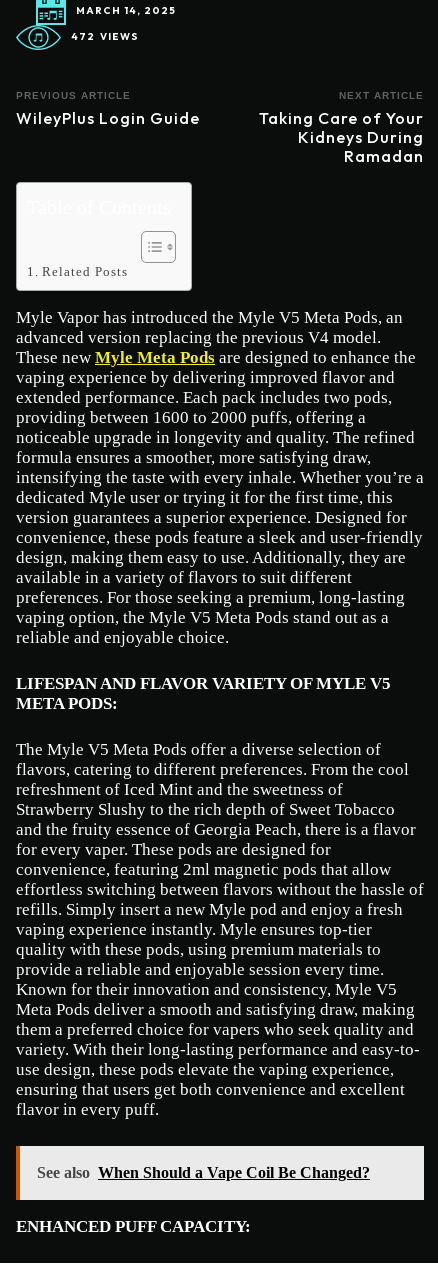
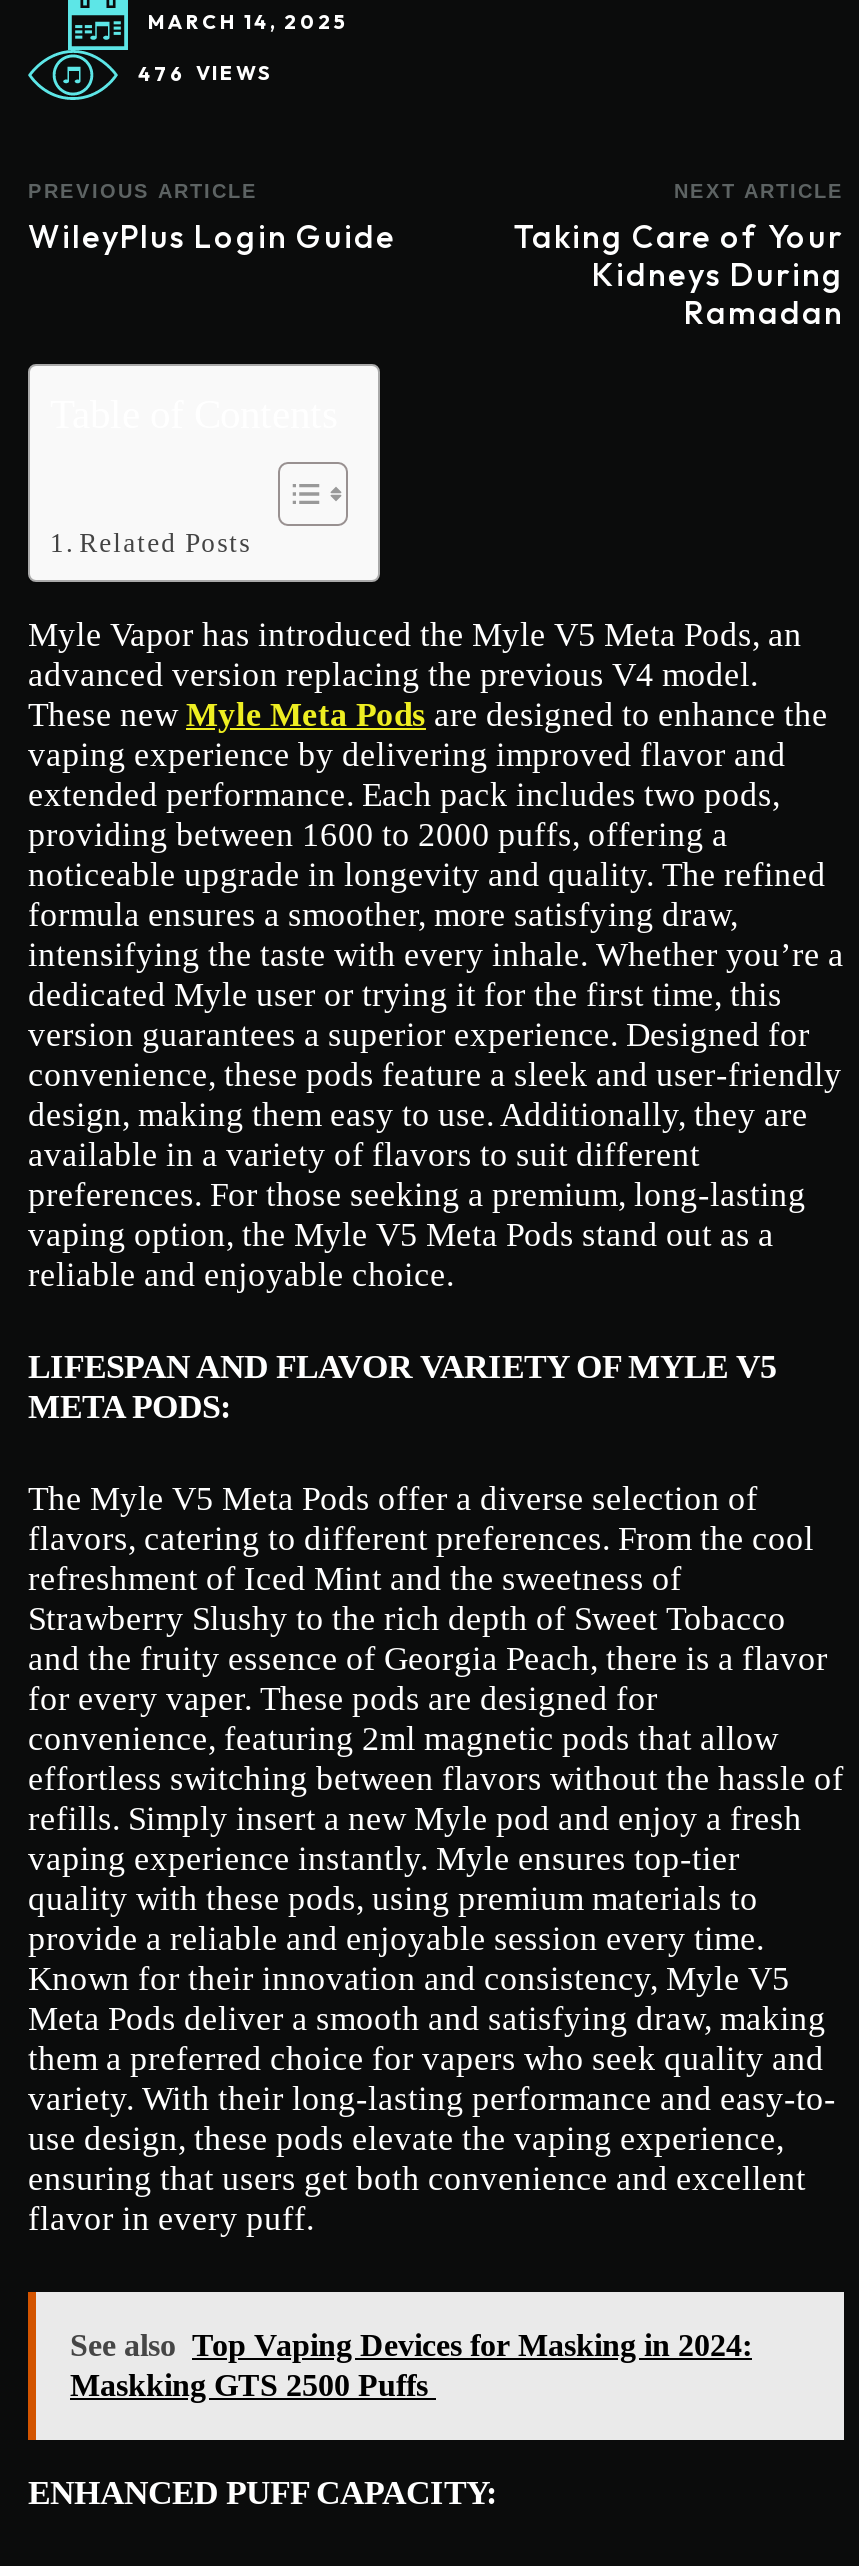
[71,30,139,43] 472 VIEWS -> [138,61,274,87] 476 VIEWS
[37,1164,370,1181] See also When Should a Vape Coil Be Changed? -> [70,2327,752,2401] See also Top Vaping Devices for Masking in 2024: | Maskking GTS 2500 Puffs

